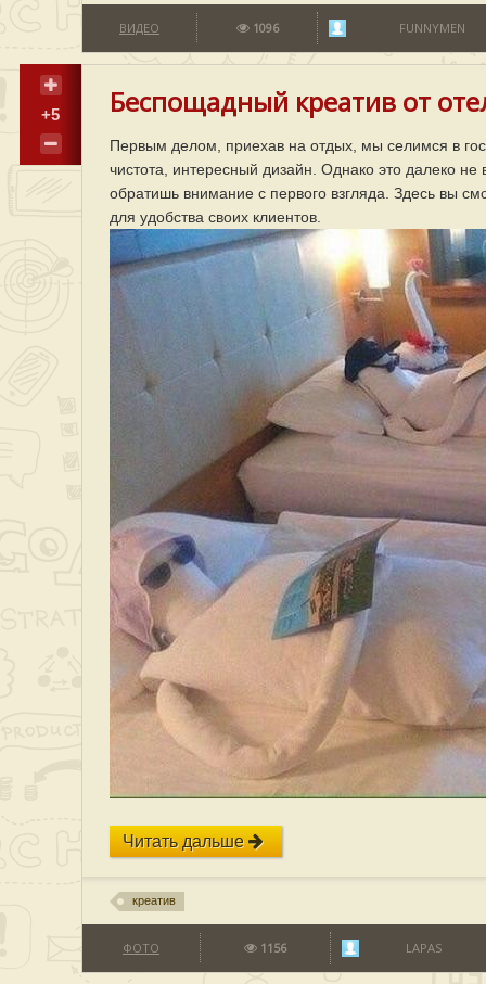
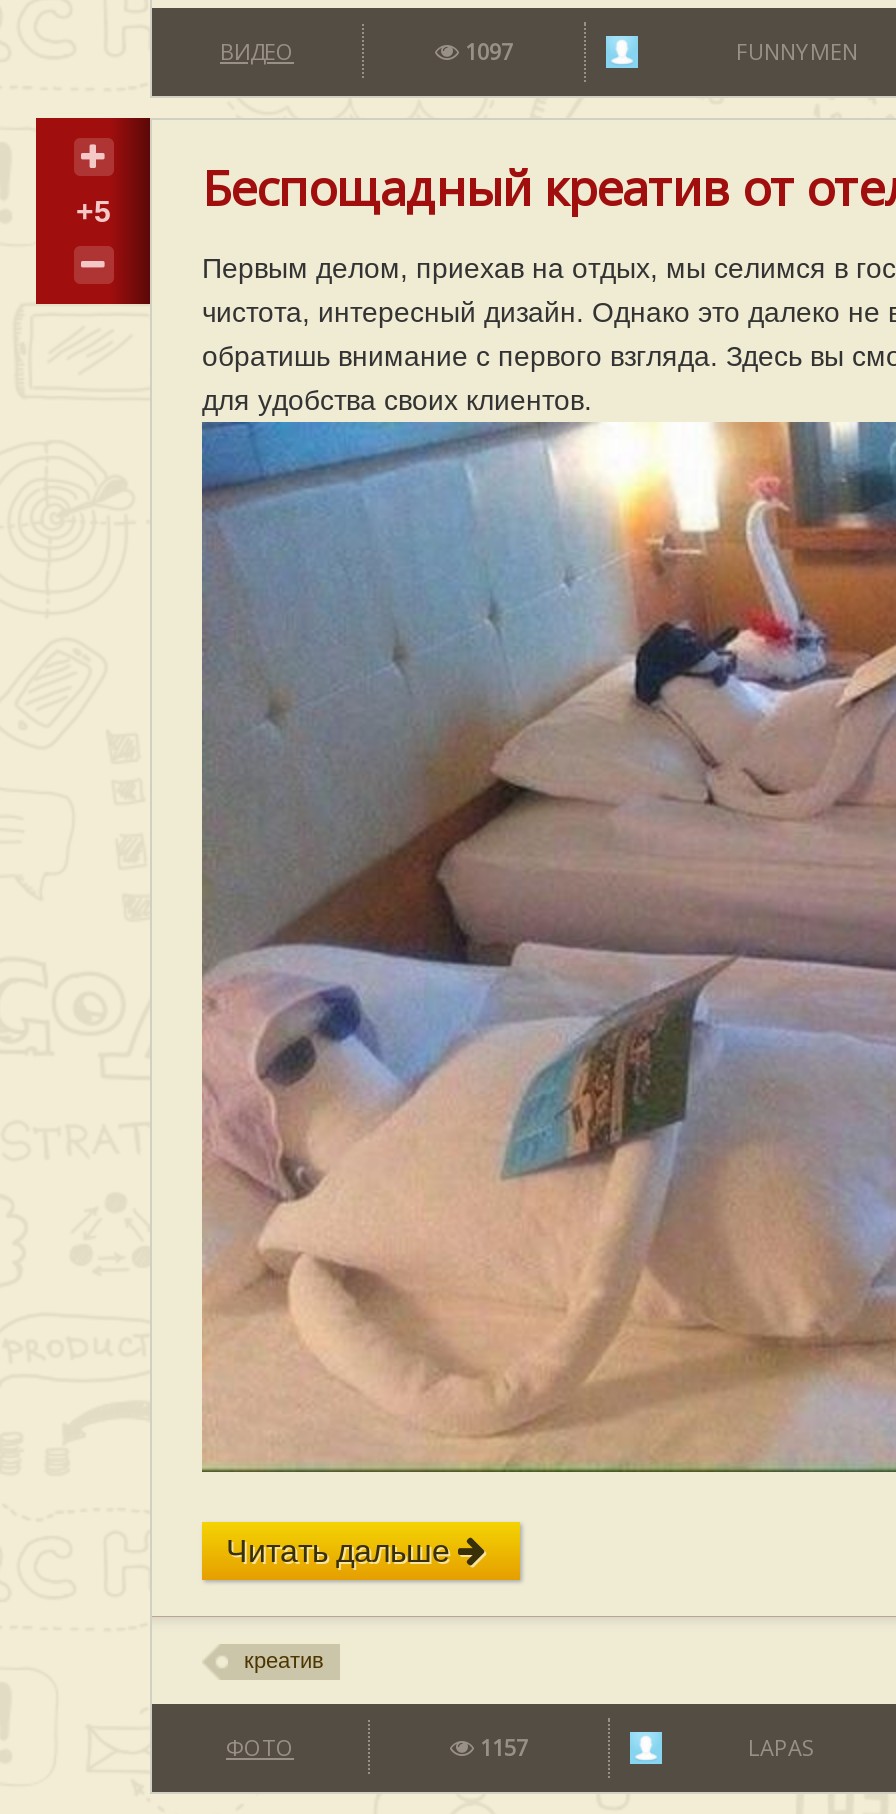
[249,20,278,36] 1096 -> [459,36,513,66] 1097
[257,940,286,956] 1156 -> [474,1732,528,1762] 1157

